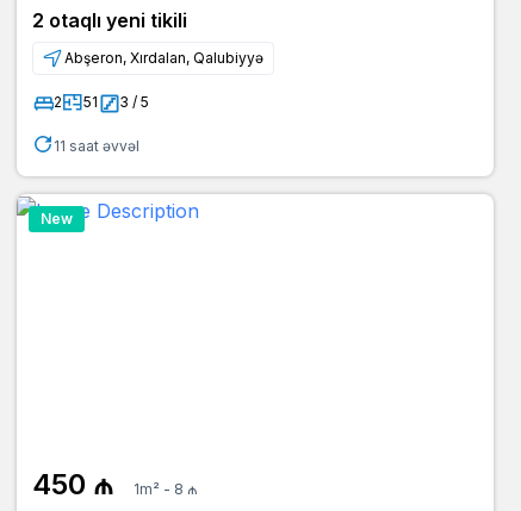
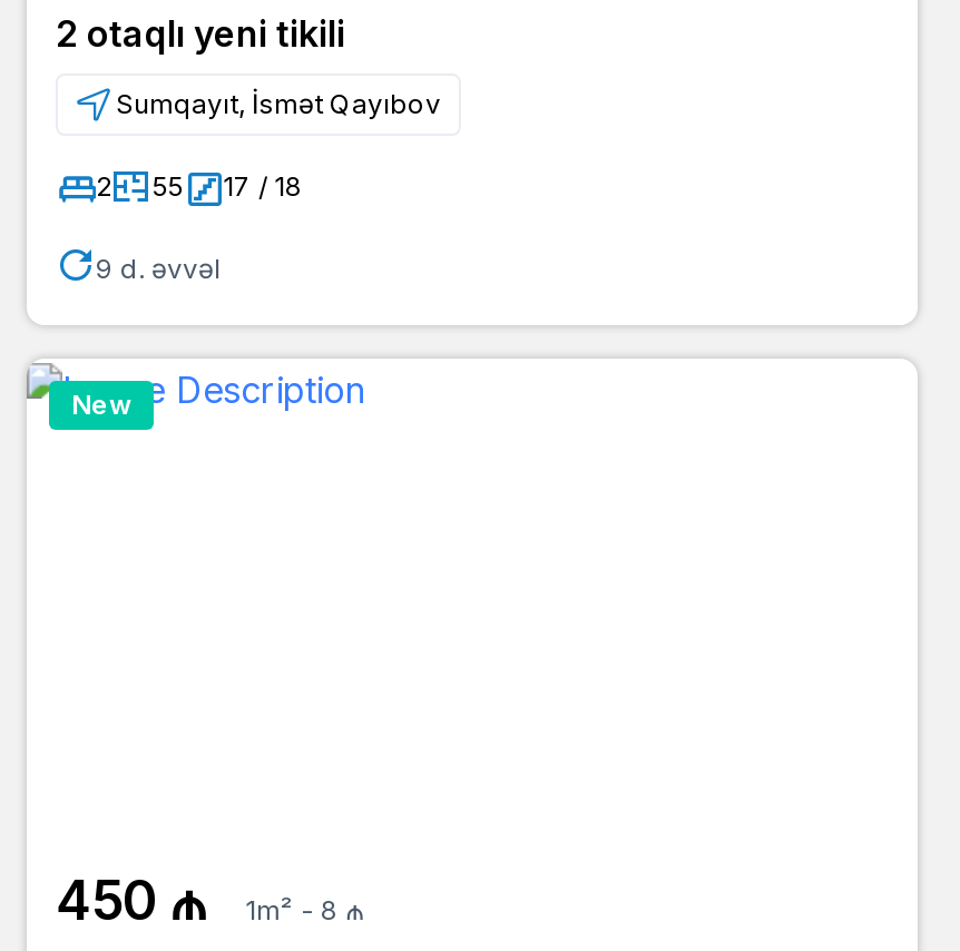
[64,49,263,67] Abşeron, Xırdalan, Qalubiyyə -> [116,87,441,120] Sumqayıt, İsmət Qayıbov
[83,93,98,111] 51 -> [151,169,183,202] 55
[119,93,149,111] 3 / 5 -> [223,169,303,202] 17 / 18
[54,137,139,155] 11 saat əvvəl -> [96,251,221,285] 9 d. əvvəl

